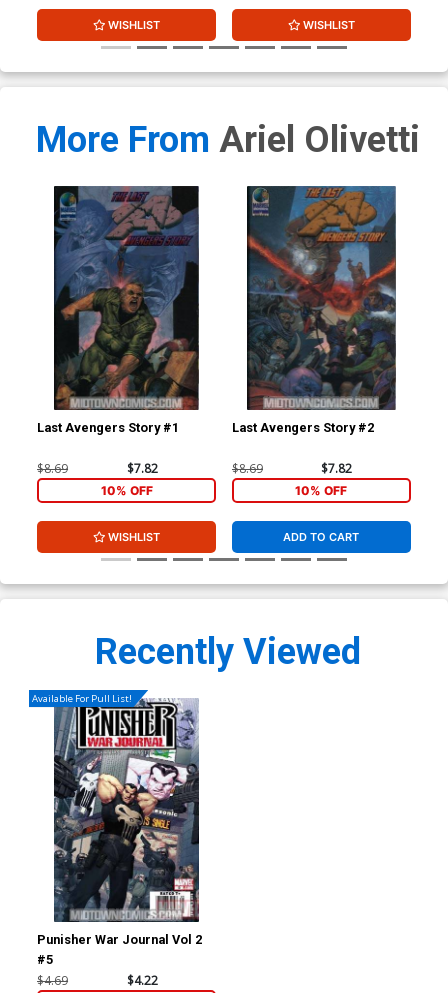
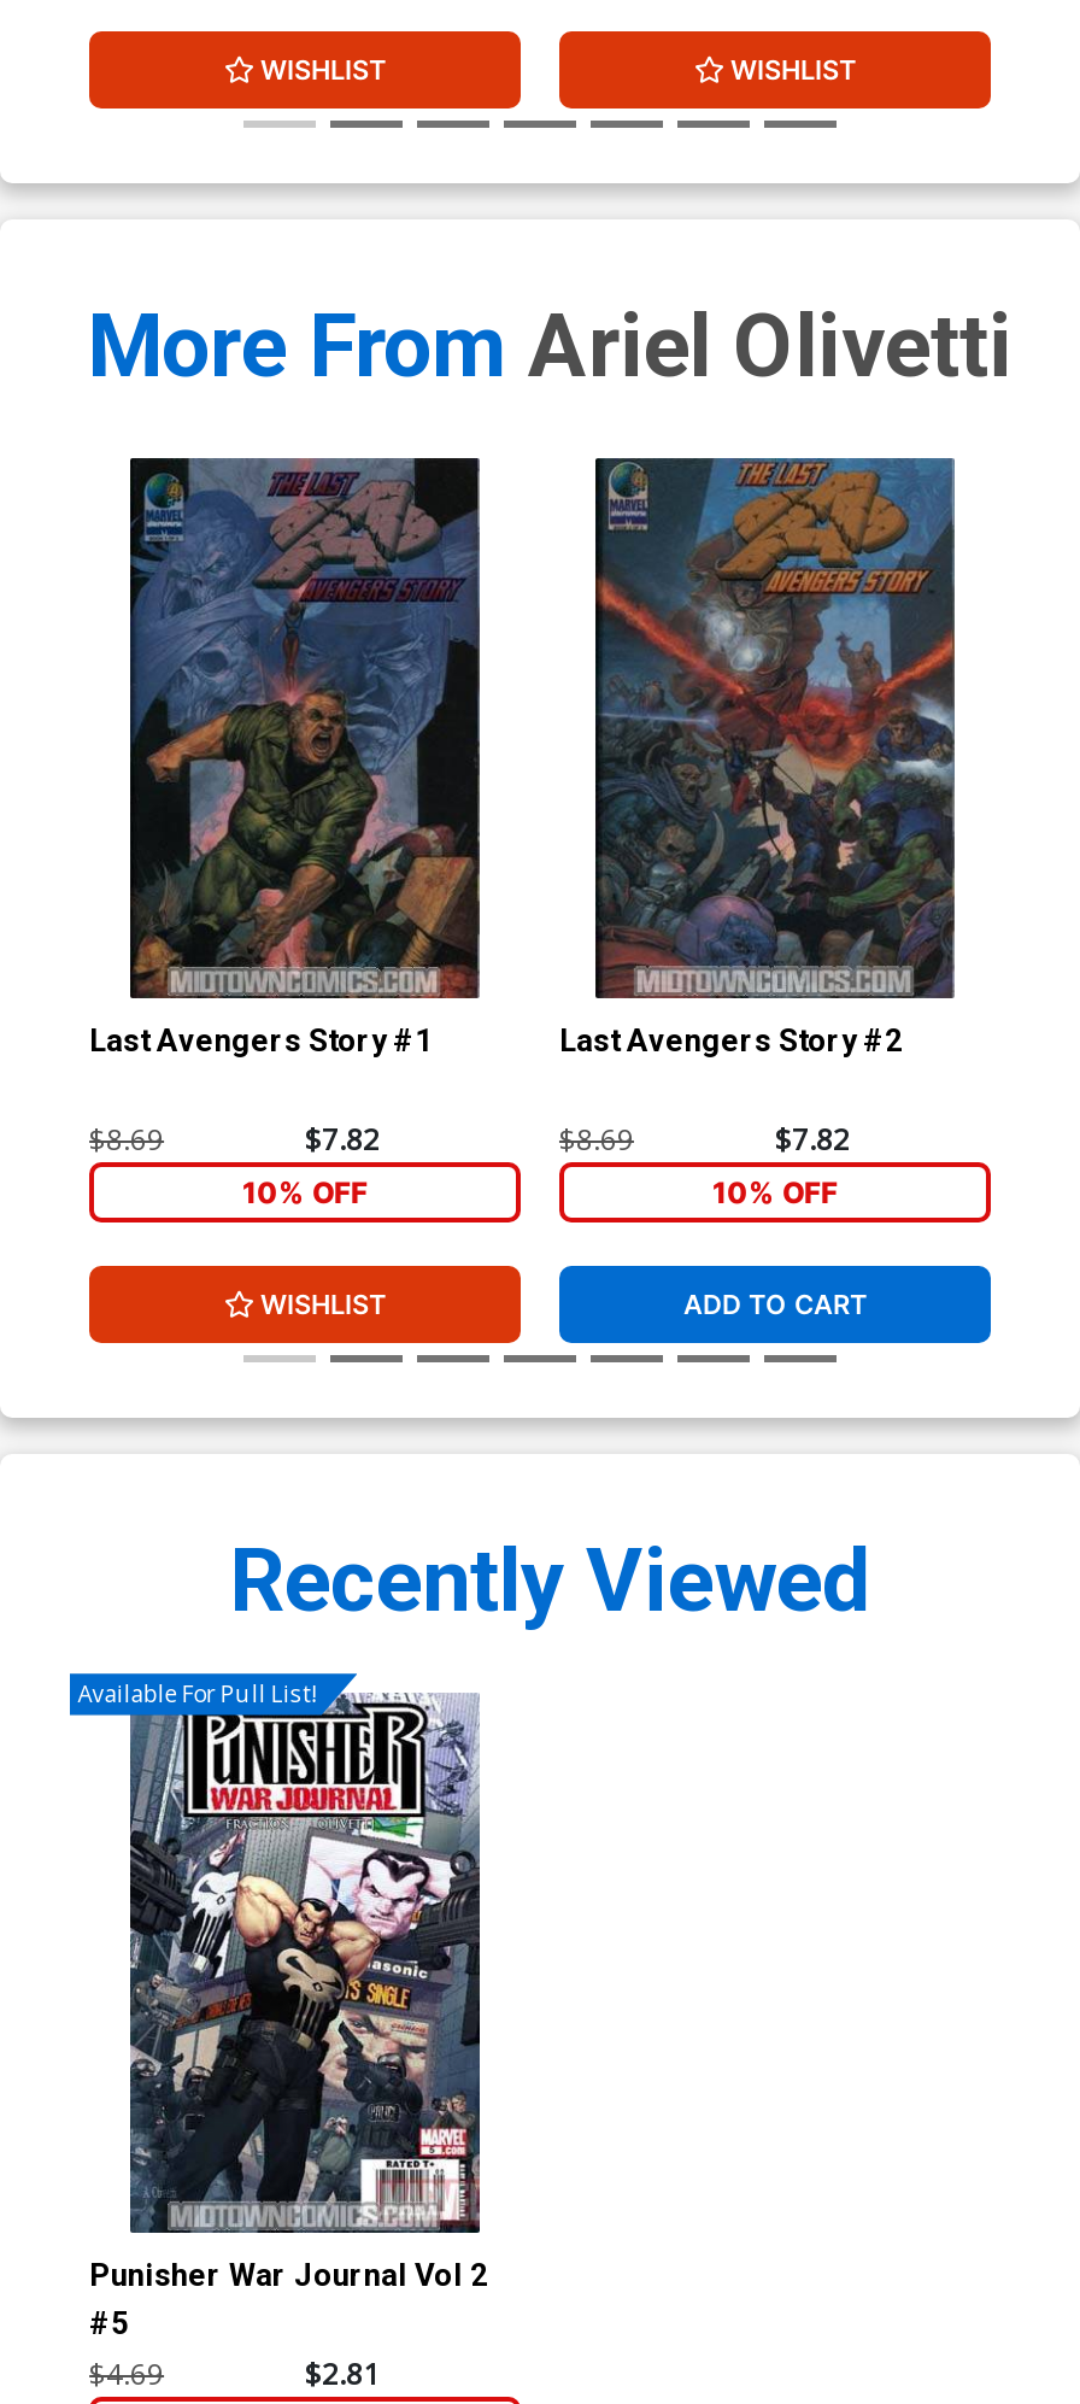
[126,972,157,989] $4.22 -> [305,2354,380,2395] $2.81

